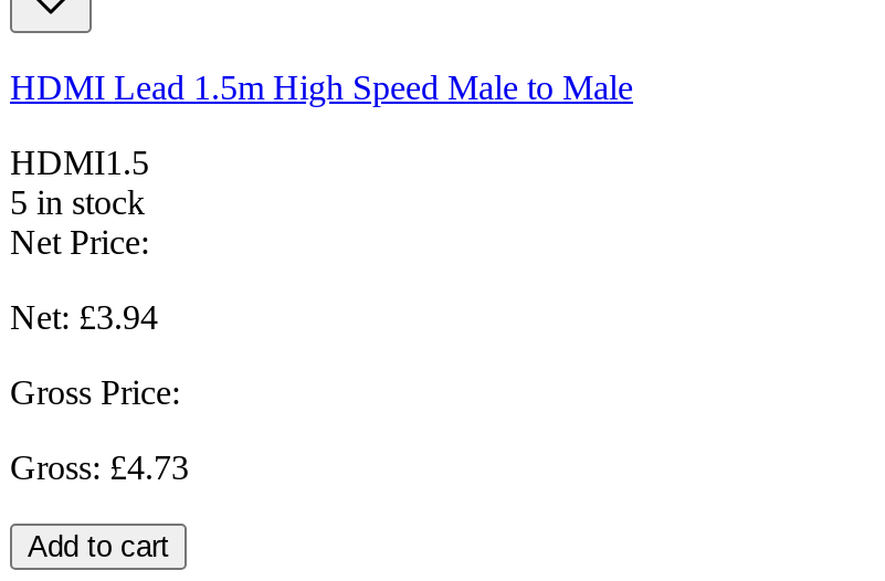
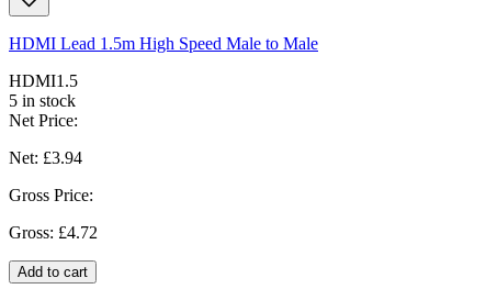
[10,448,189,486] Gross: £4.73 -> [9,223,98,242] Gross: £4.72

